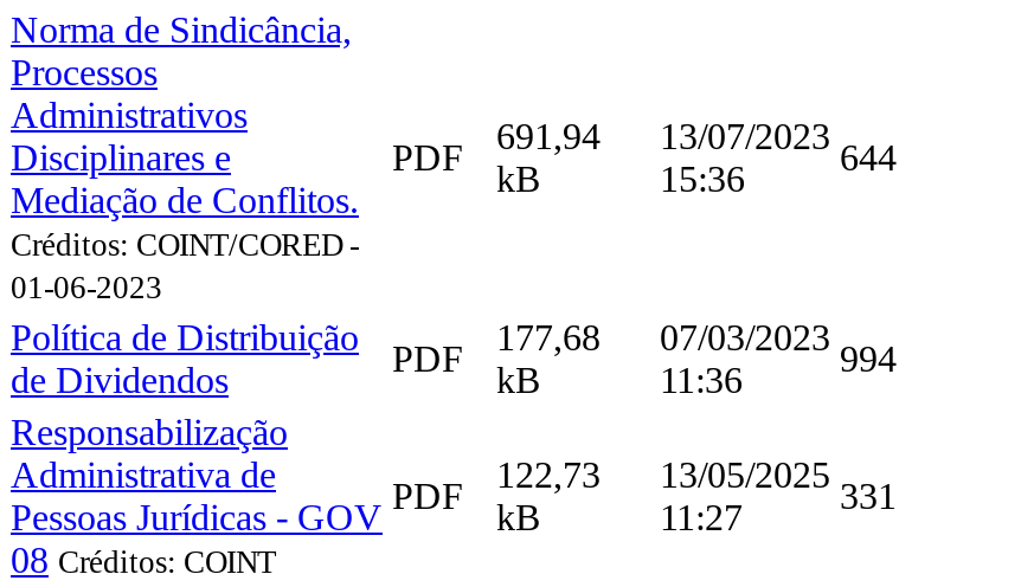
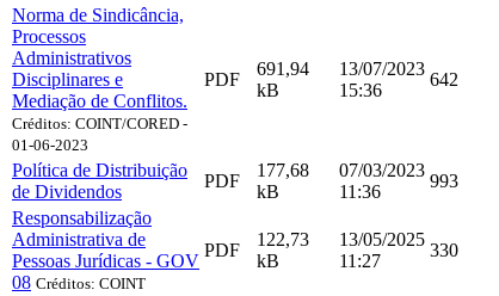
[840,138,897,178] 644 -> [430,69,458,90] 642
[840,339,897,379] 994 -> [430,171,458,191] 993
[840,476,897,516] 331 -> [430,240,458,260] 330

